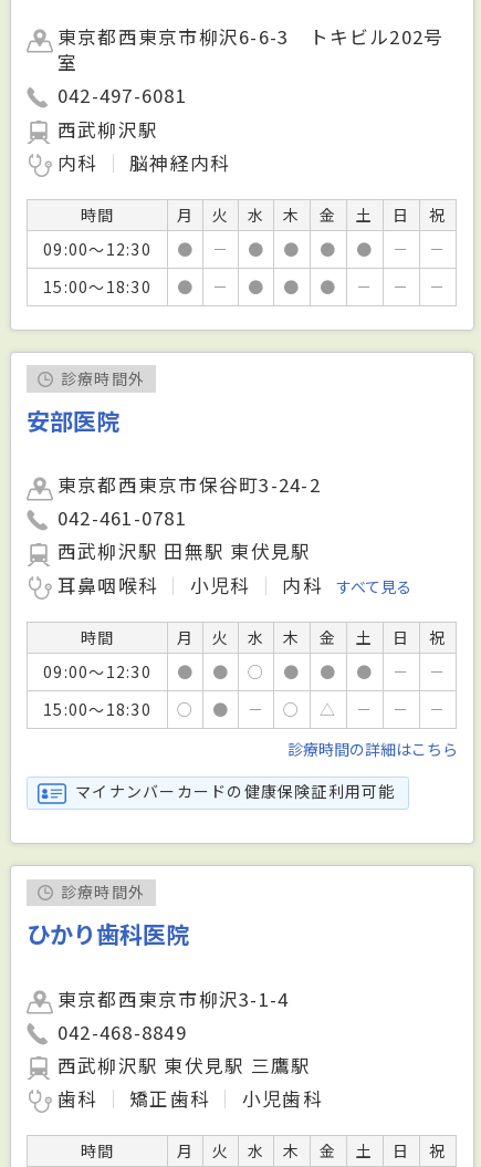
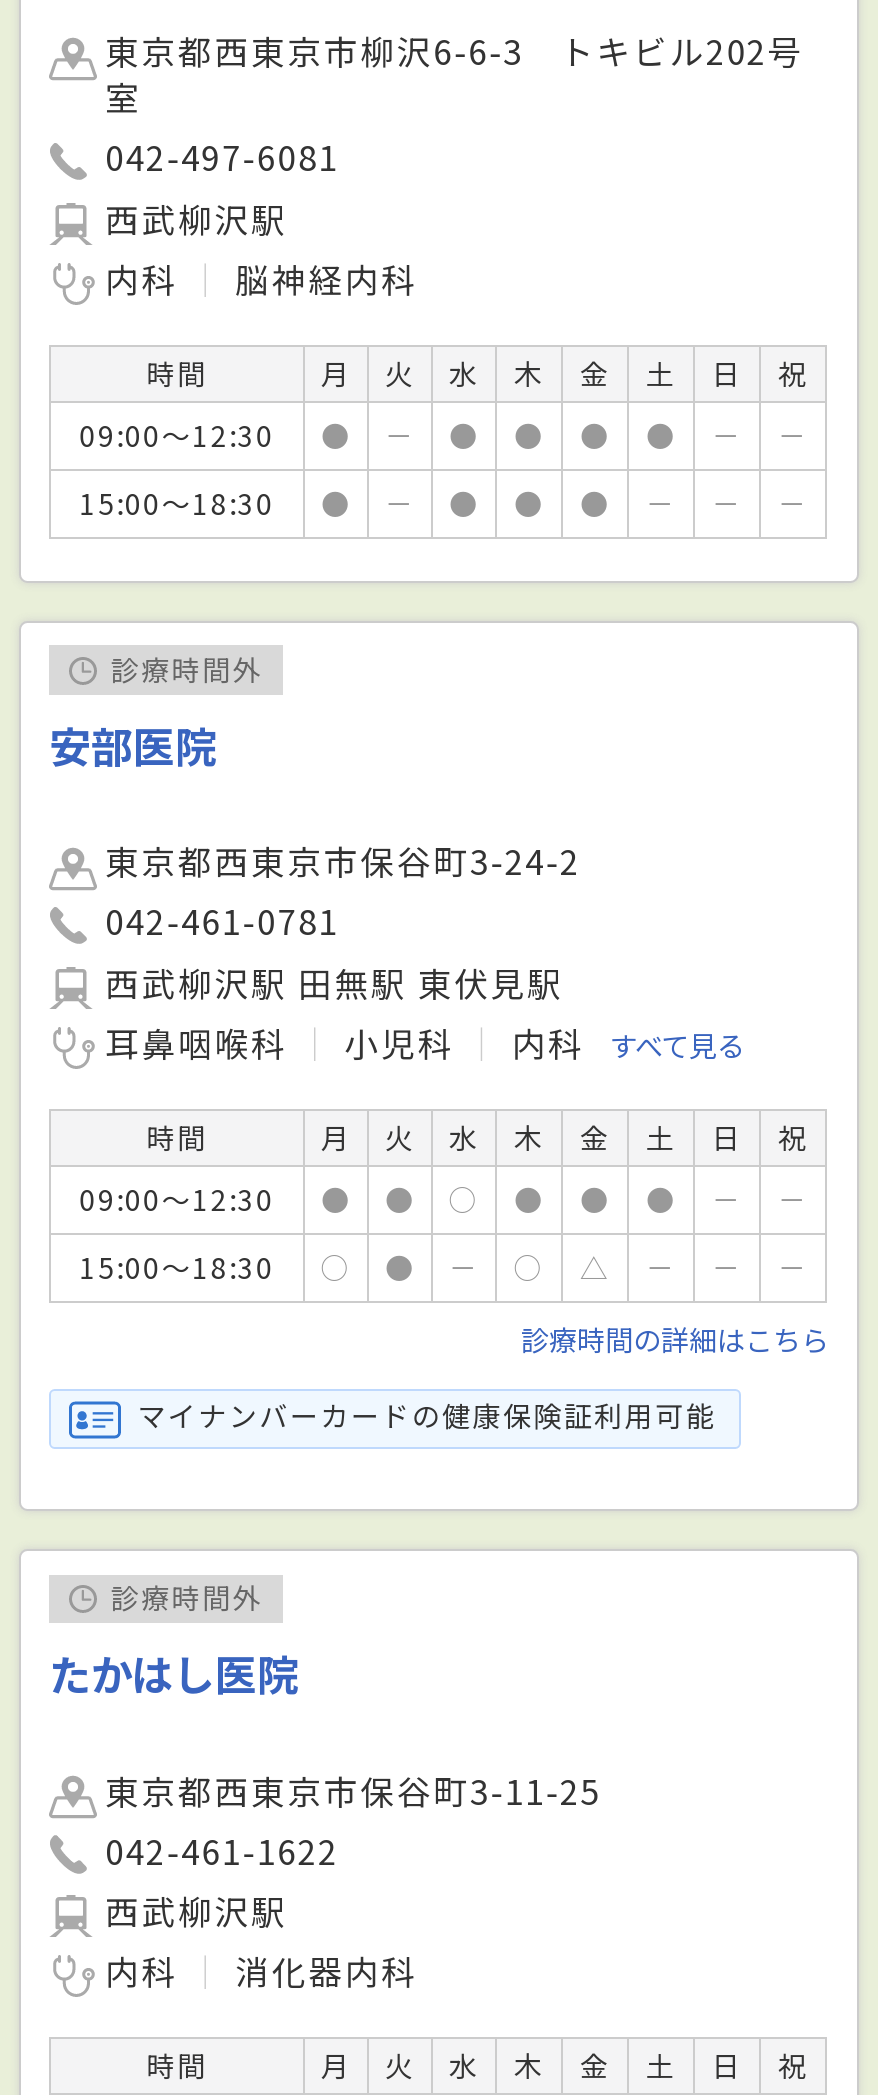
[27,917,189,951] ひかり歯科医院 -> [49,1644,299,1704] たかはし医院
[57,985,323,1111] 東京都西東京市柳沢3-1-4 | 042-468-8849 | 西武柳沢駅 東伏見駅 三鷹駅 | 歯科 | 矯正歯科 | 小児歯科 -> [105,1766,601,1995] 東京都西東京市保谷町3-11-25 | 042-461-1622 | 西武柳沢駅 | 内科 | 消化器内科

